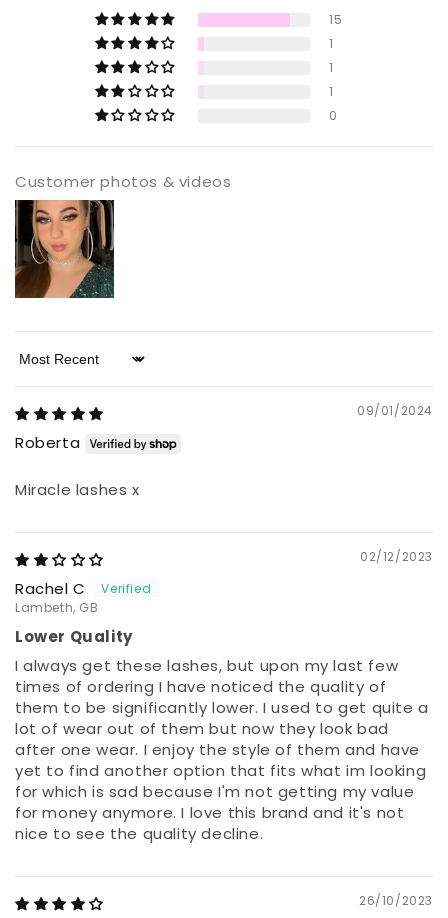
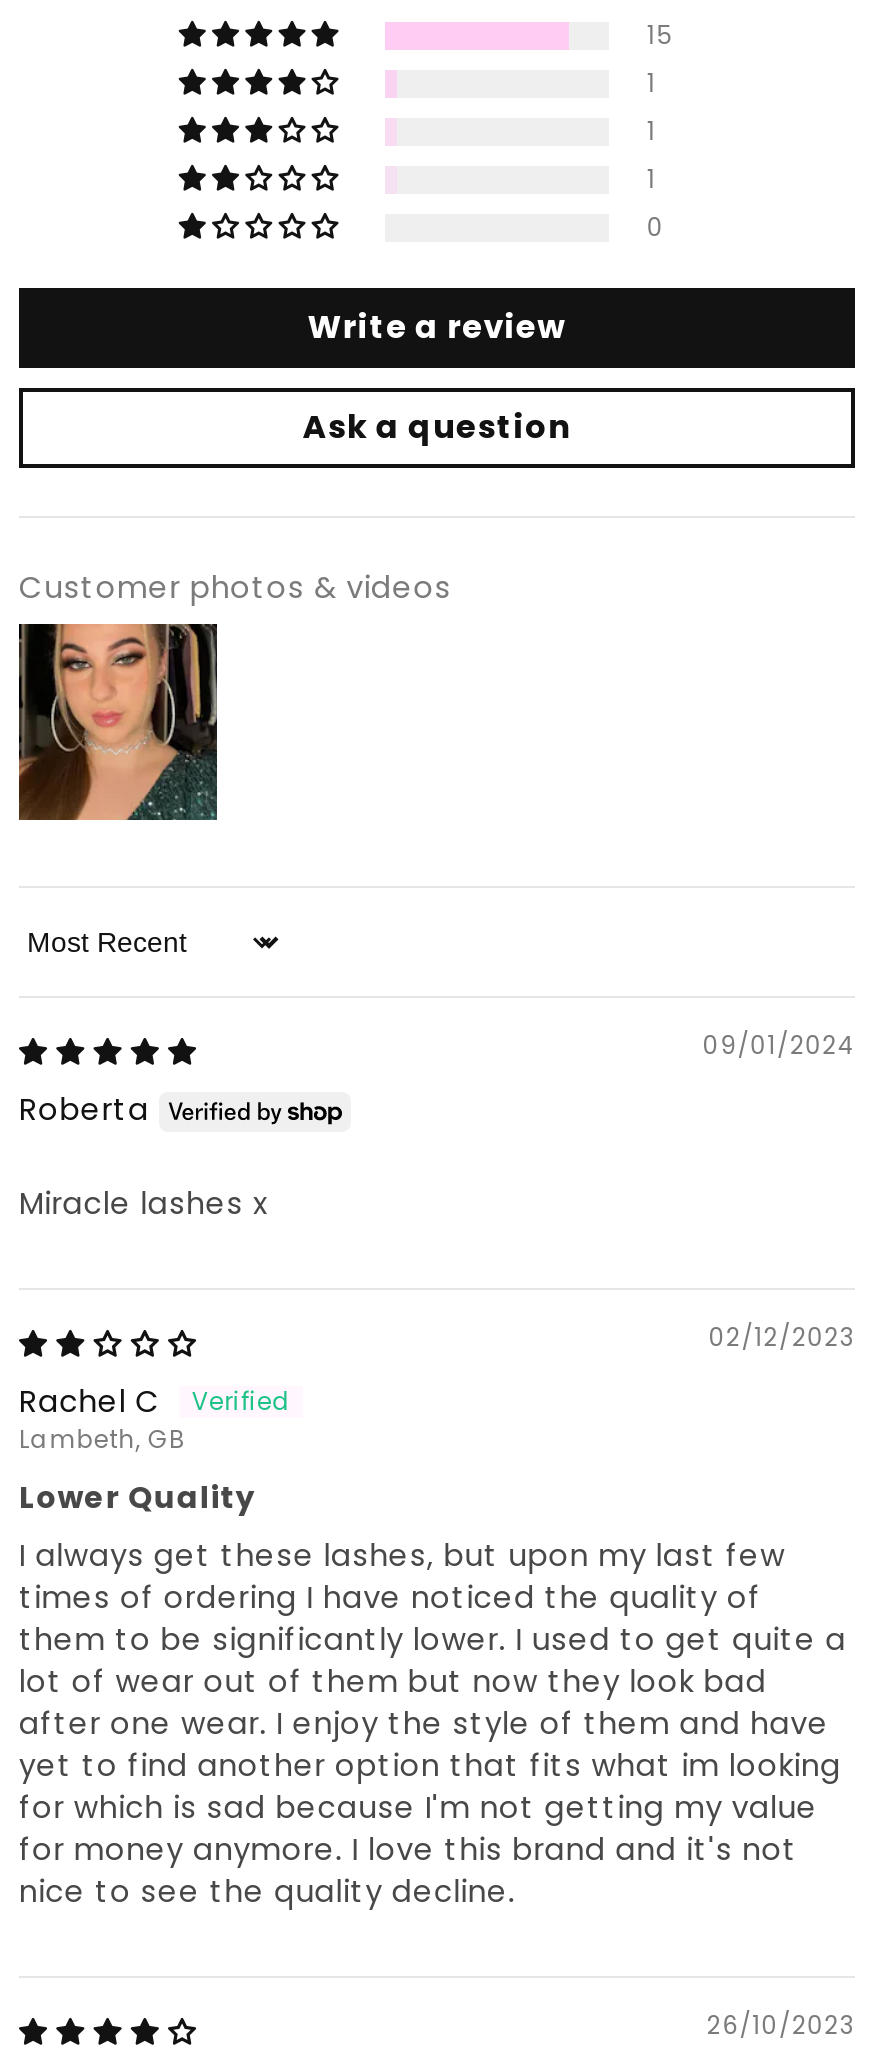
none -> [303,303,571,449] Write a review | Ask a question

